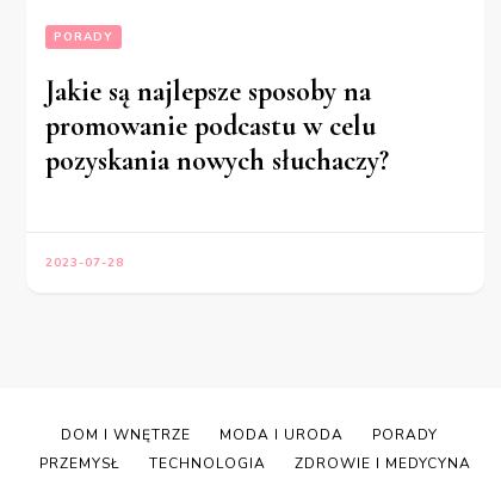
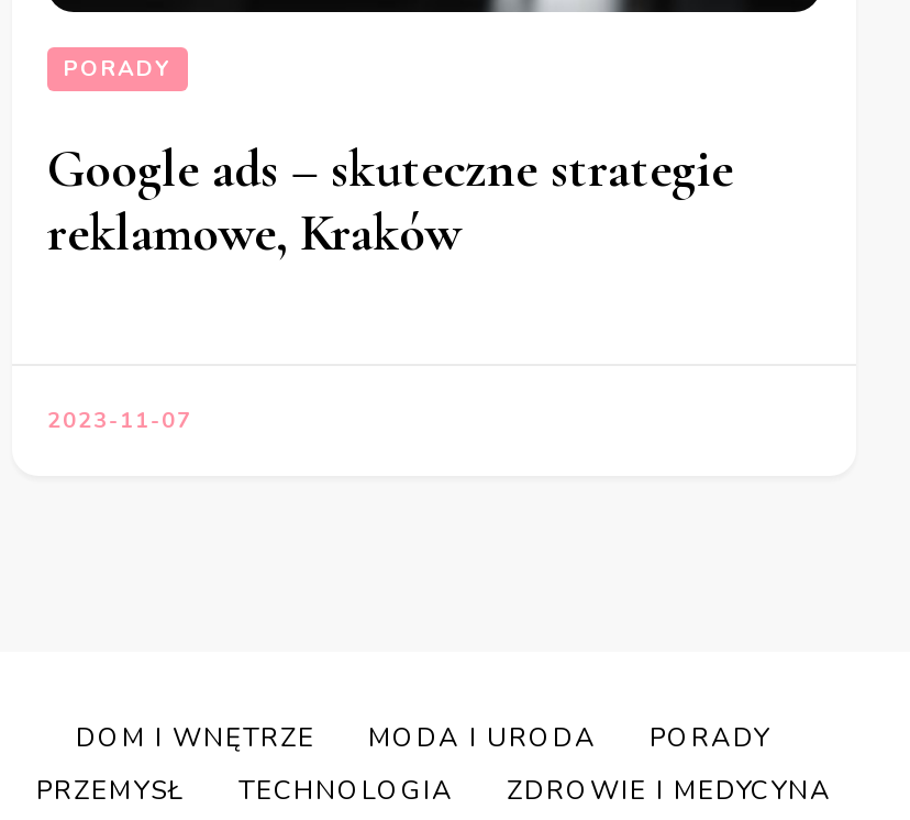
[45,74,389,178] Jakie są najlepsze sposoby na | promowanie podcastu w celu | pozyskania nowych słuchaczy? -> [47,138,733,265] Google ads – skuteczne strategie | reklamowe, Kraków
[45,254,124,271] 2023-07-28 -> [47,406,192,437] 2023-11-07

